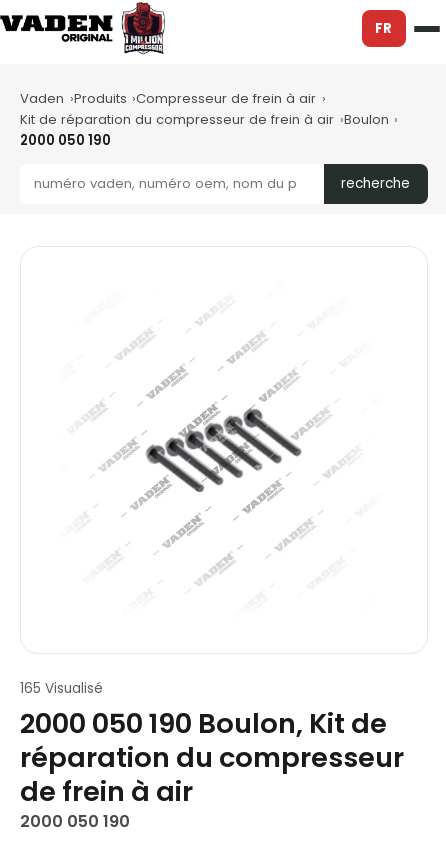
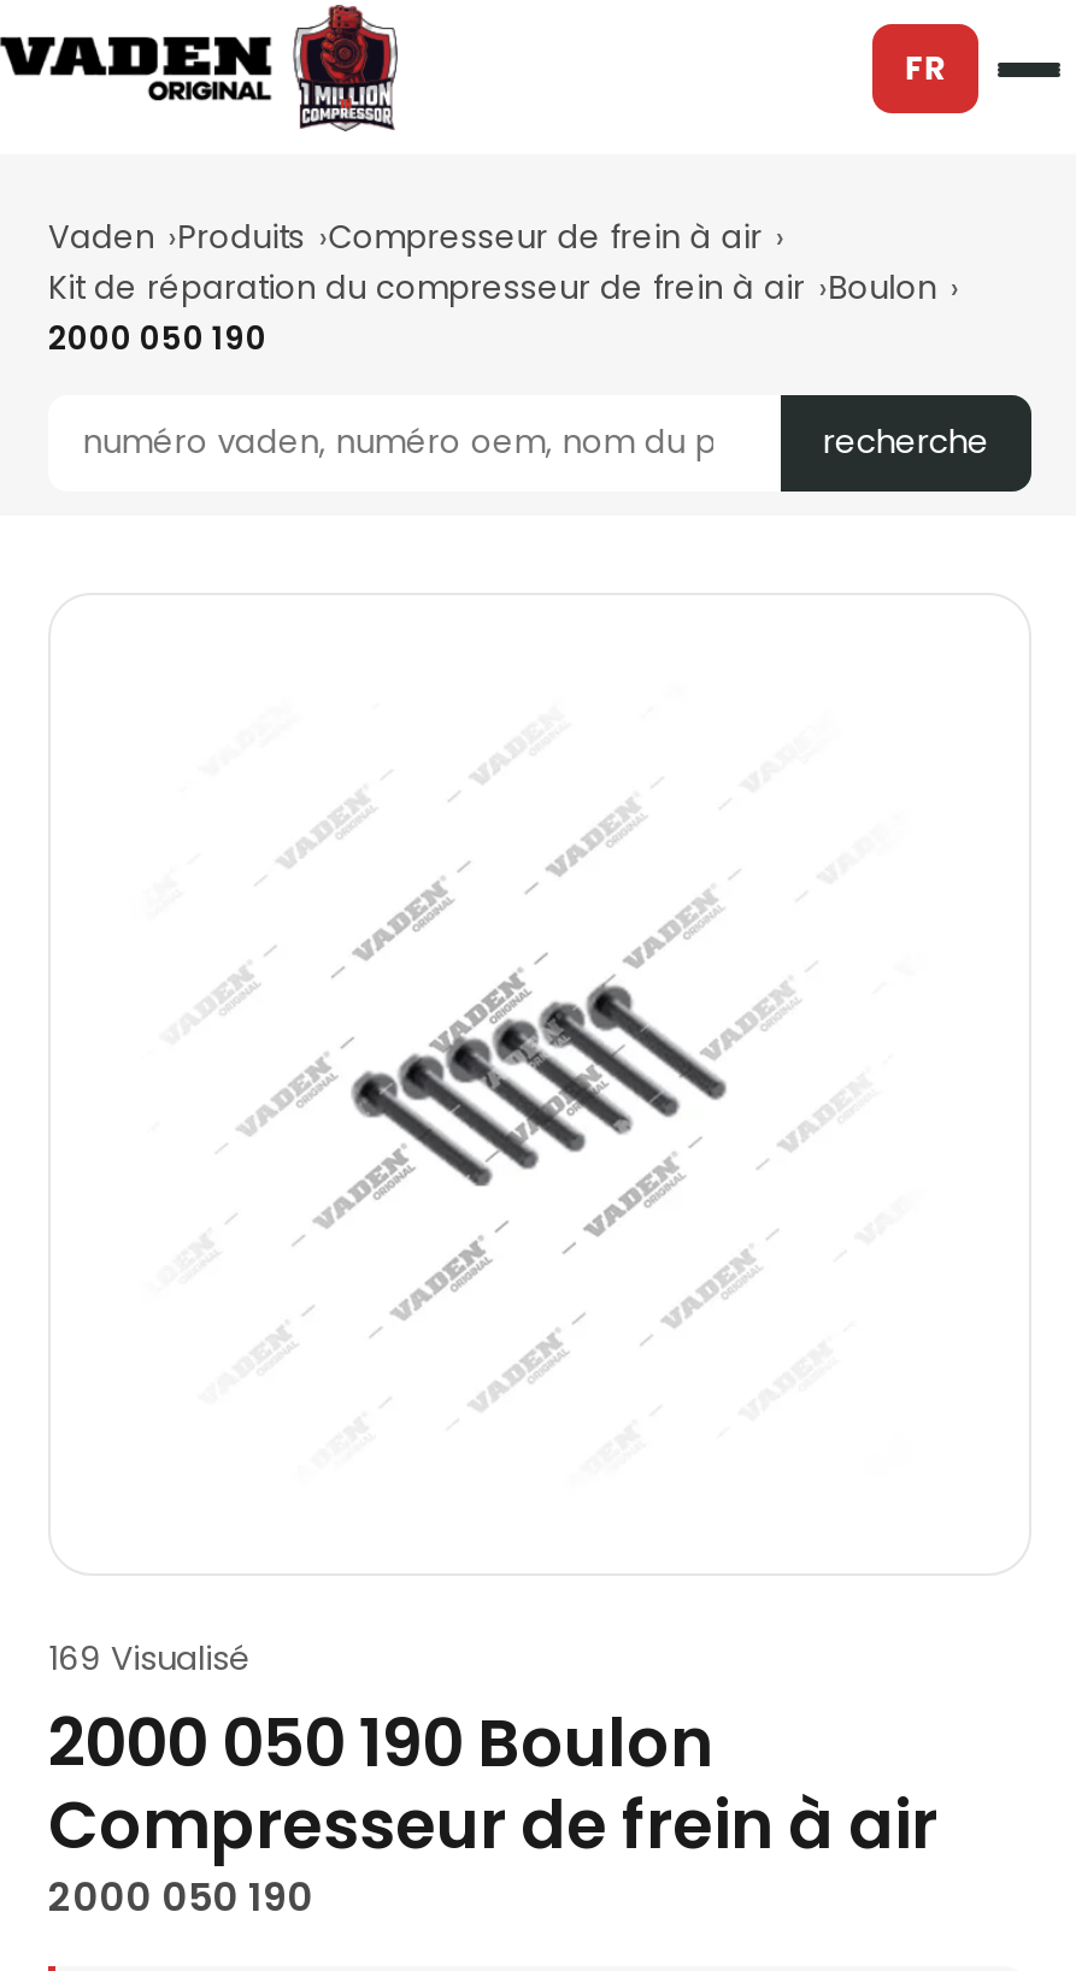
[20,679,404,811] 165 Visualisé | 2000 050 190 Boulon, Kit de | réparation du compresseur | de frein à air -> [48,1636,937,1872] 169 Visualisé | 2000 050 190 Boulon | Compresseur de frein à air

